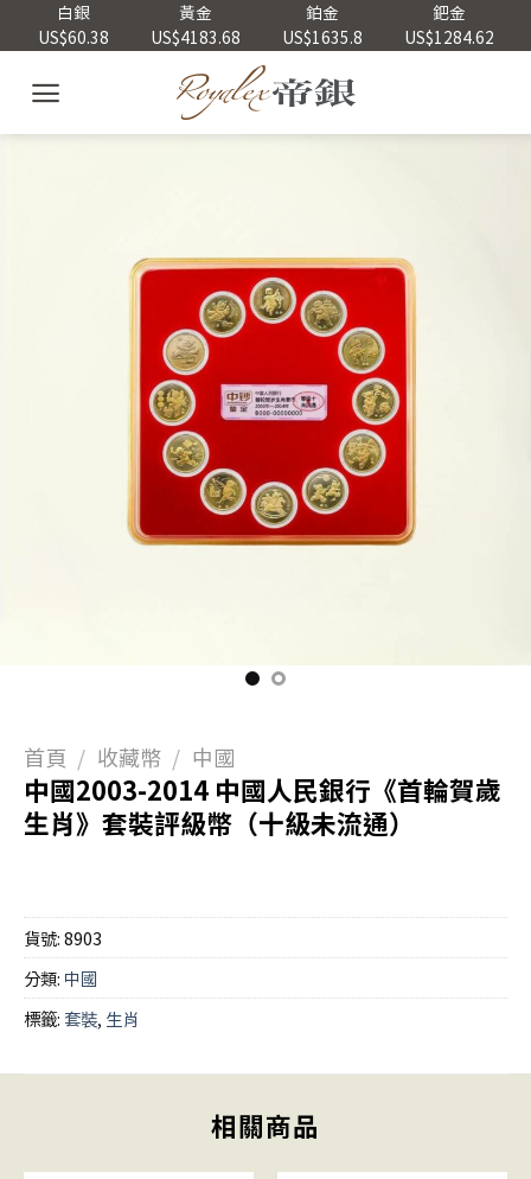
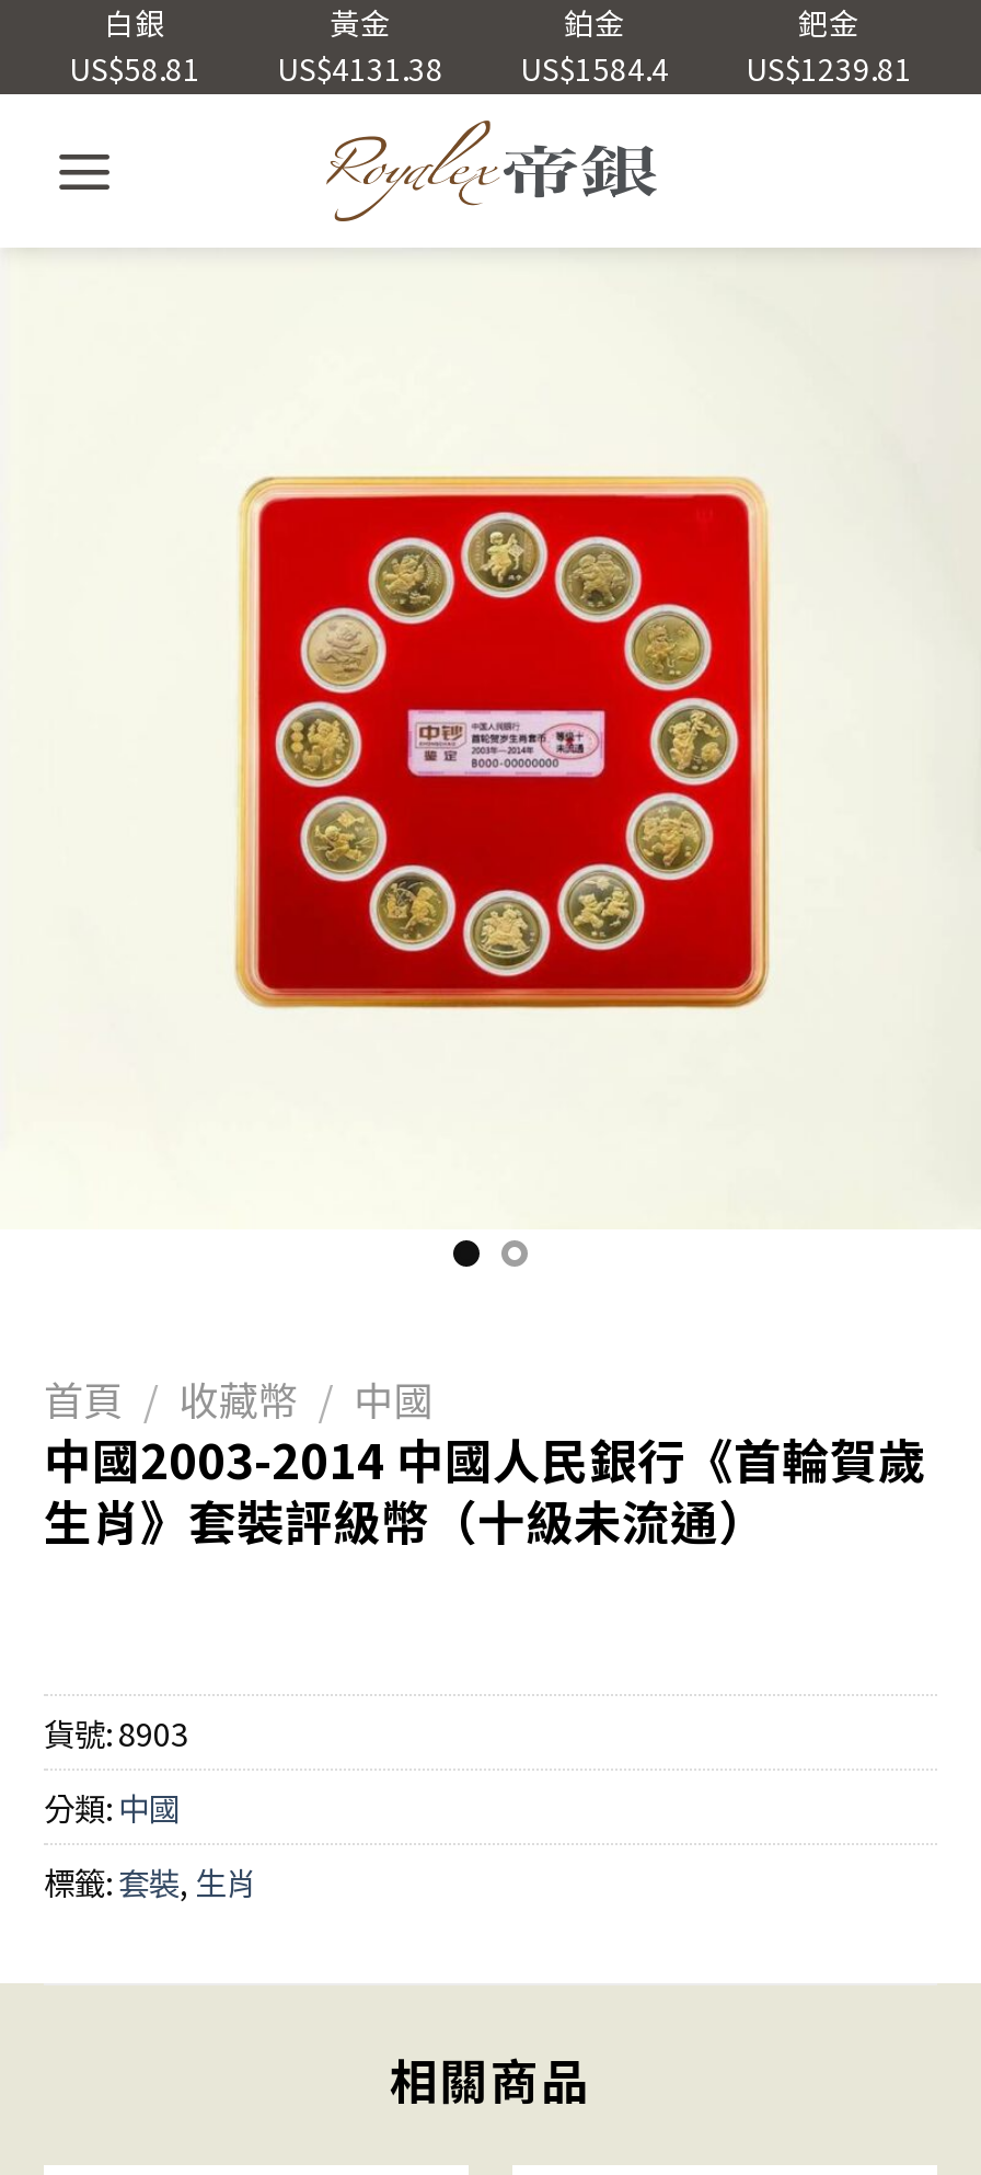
[37,25,108,49] US$60.38 -> [69,46,200,90] US$58.81
[150,25,240,49] US$4183.68 -> [277,46,443,90] US$4131.38
[282,25,362,49] US$1635.8 -> [520,46,669,90] US$1584.4
[404,25,494,49] US$1284.62 -> [746,46,912,90] US$1239.81

